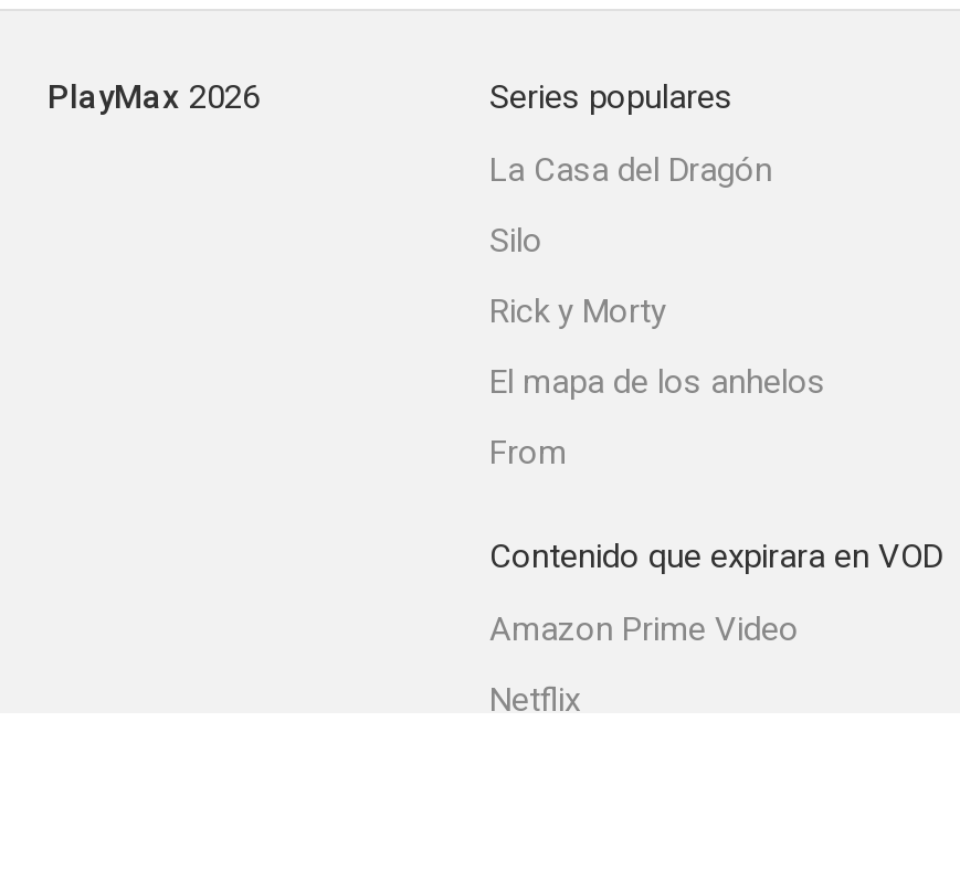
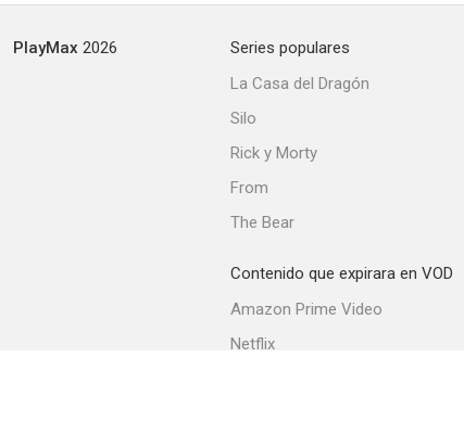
[489,362,825,402] El mapa de los anhelos -> none
moved [489,433,567,473] -> [230,178,268,197]: From
none -> [230,213,294,232] The Bear

